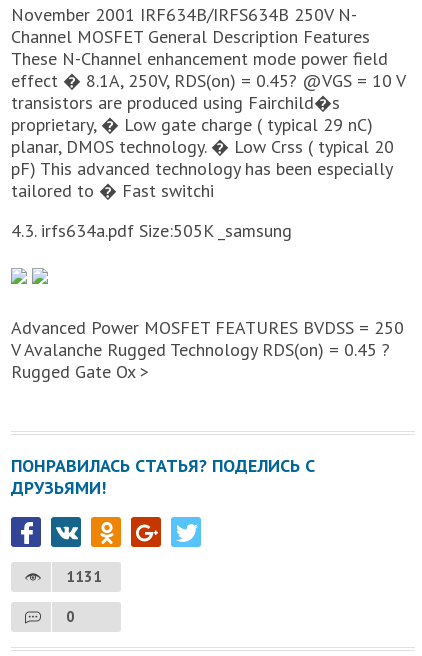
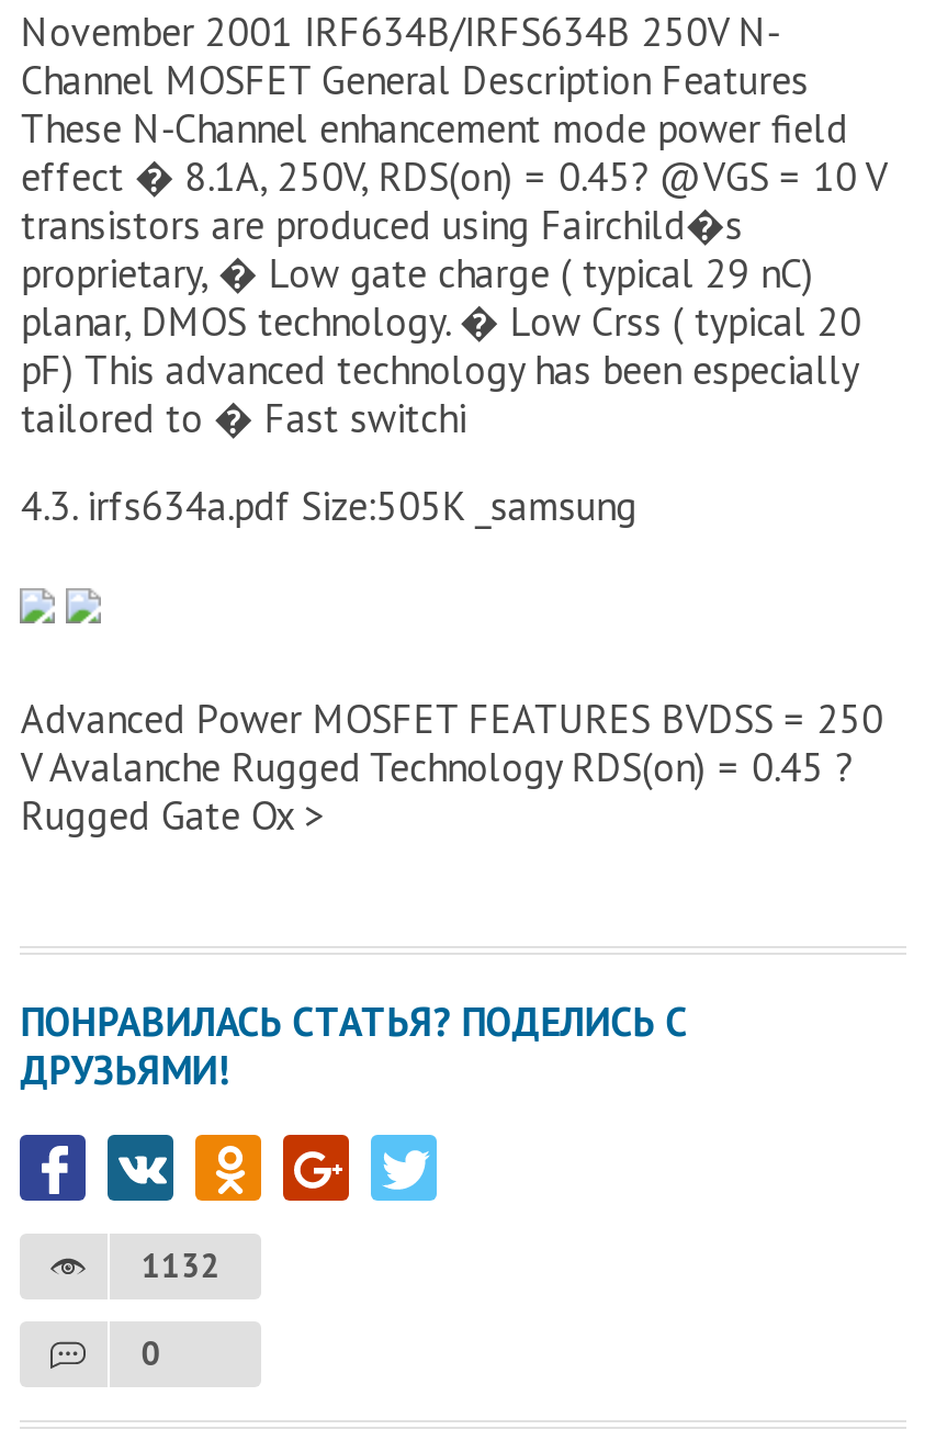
[66,567,102,586] 1131 -> [141,1245,220,1287] 1132

